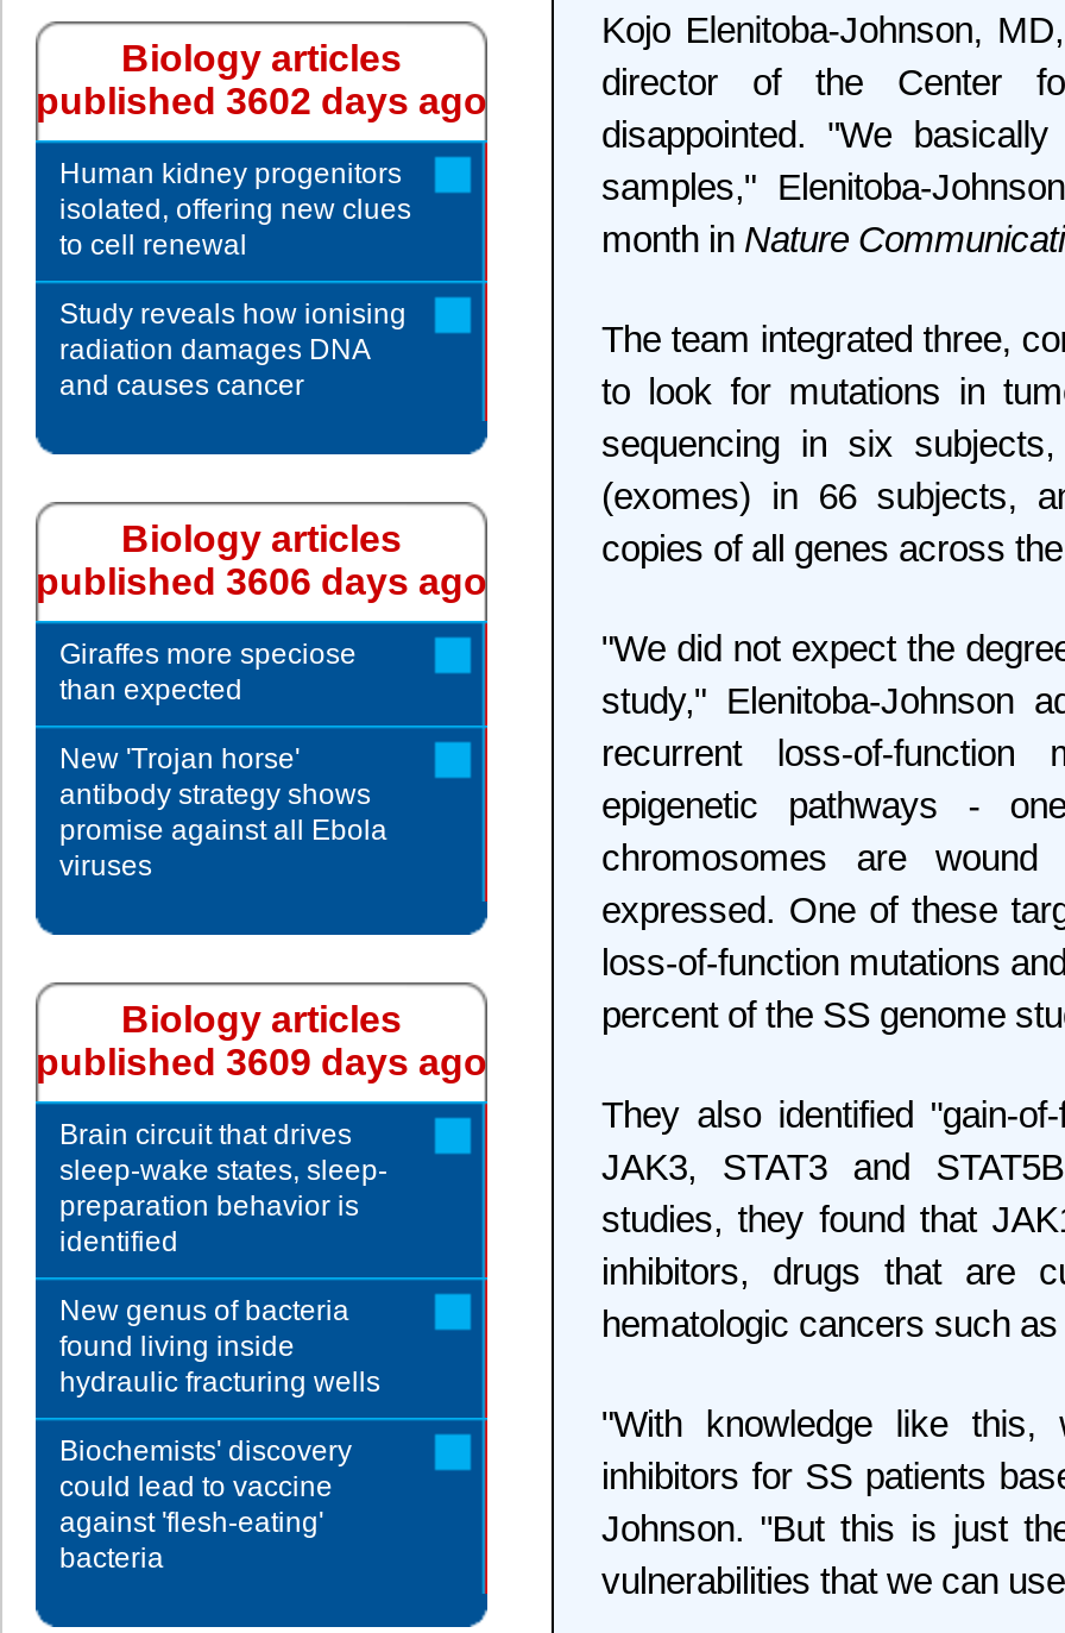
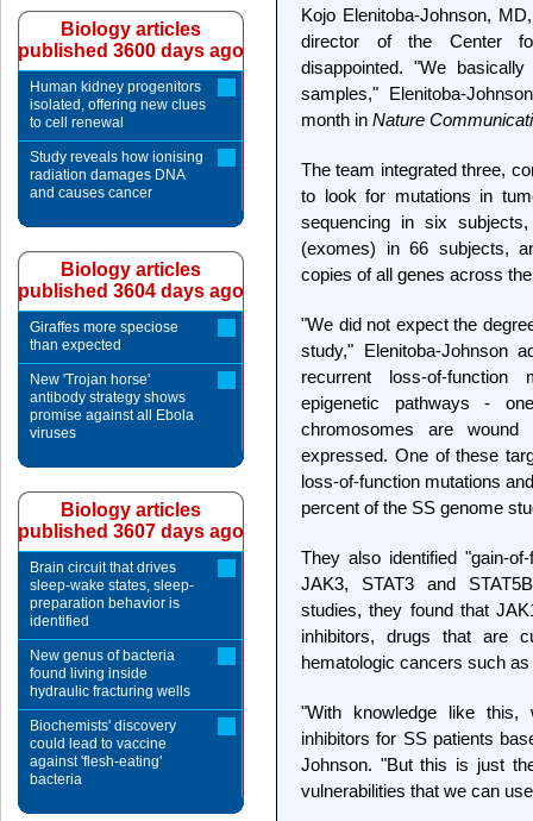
[36,81,487,121] published 3602 days ago -> [18,40,244,61] published 3600 days ago
[36,561,487,602] published 3606 days ago -> [18,281,244,301] published 3604 days ago
[36,1042,487,1082] published 3609 days ago -> [18,521,244,541] published 3607 days ago

